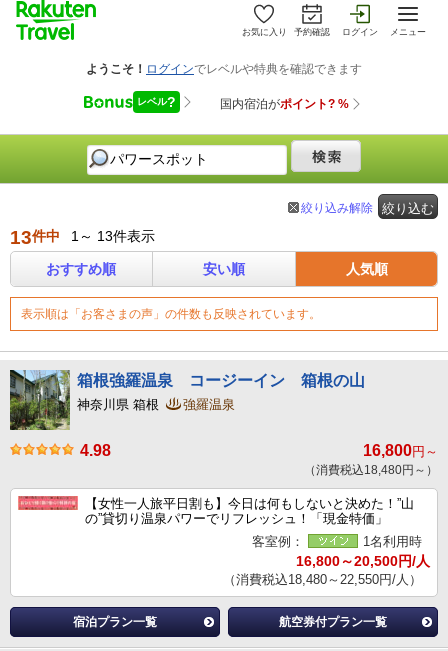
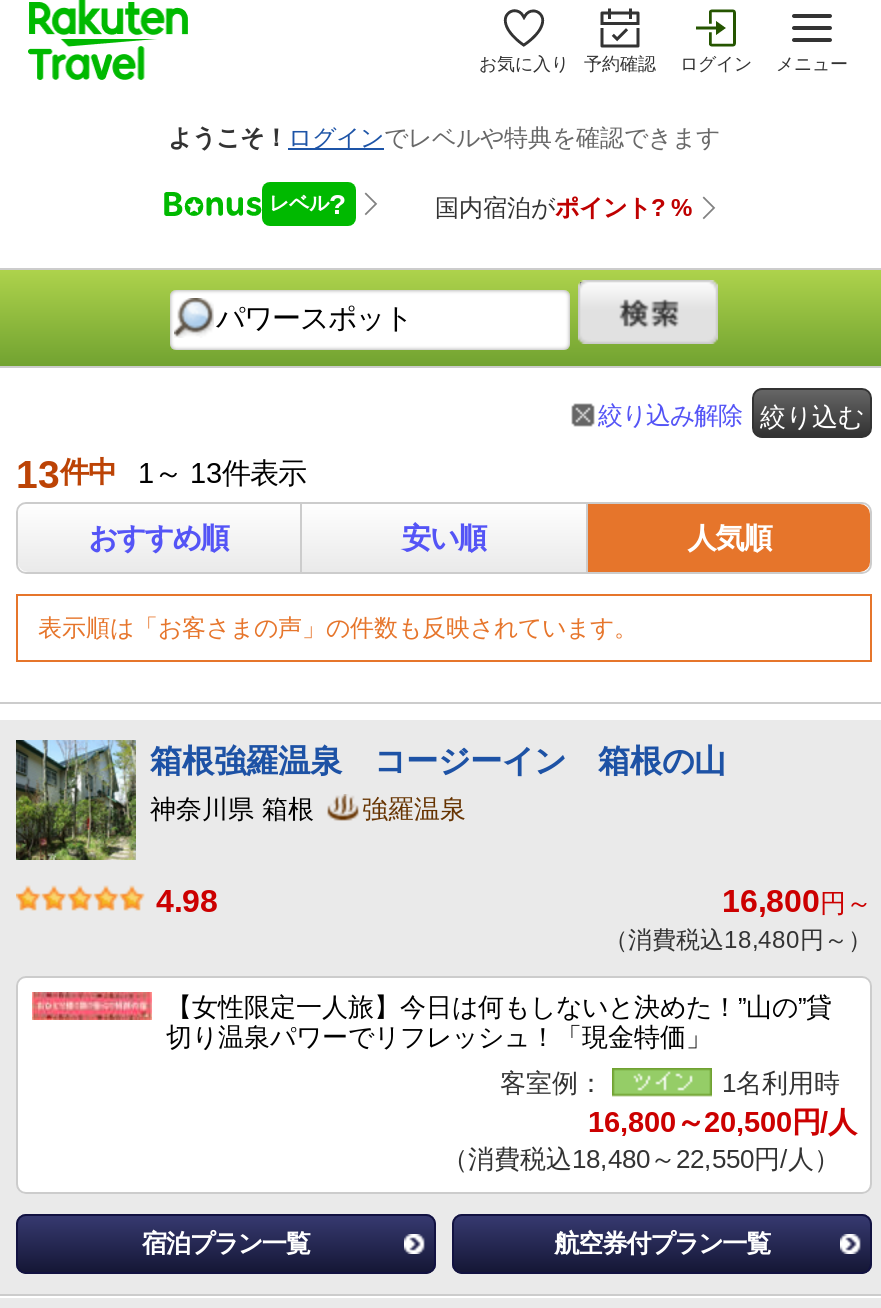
[85,496,414,526] 【女性一人旅平日割も】今日は何もしないと決めた！”山 | の”貸切り温泉パワーでリフレッシュ！「現金特価」 -> [166,992,832,1052] 【女性限定一人旅】今日は何もしないと決めた！”山の”貸 | 切り温泉パワーでリフレッシュ！「現金特価」

